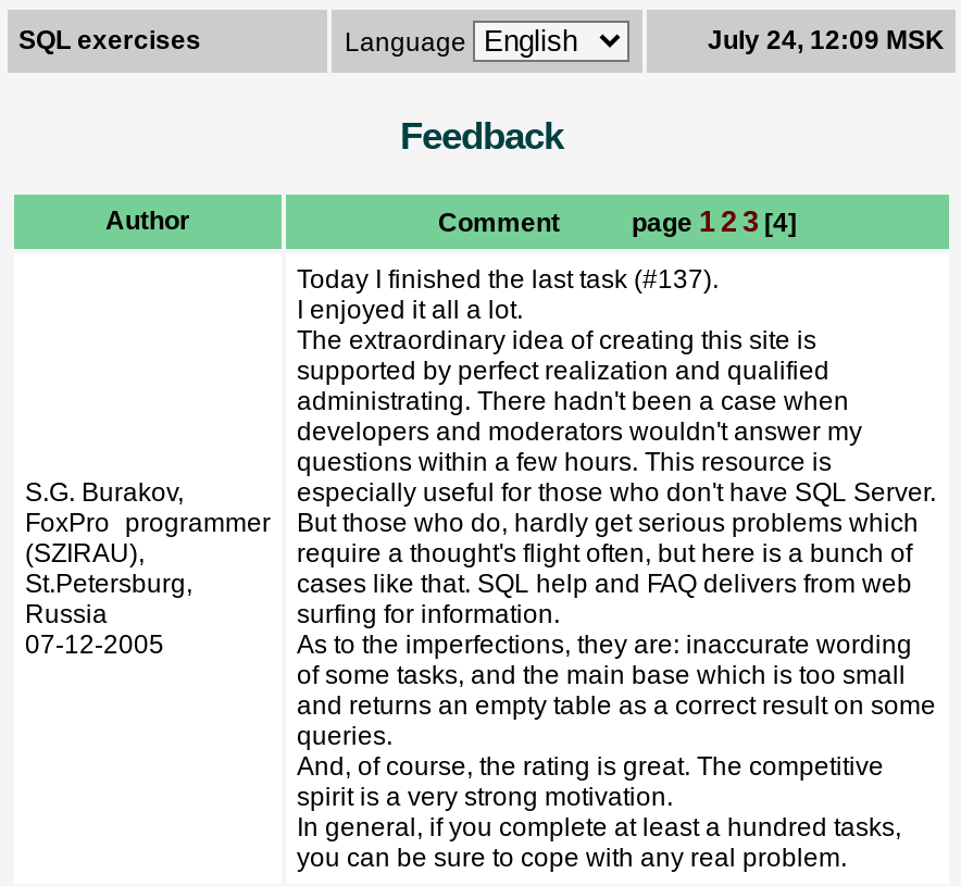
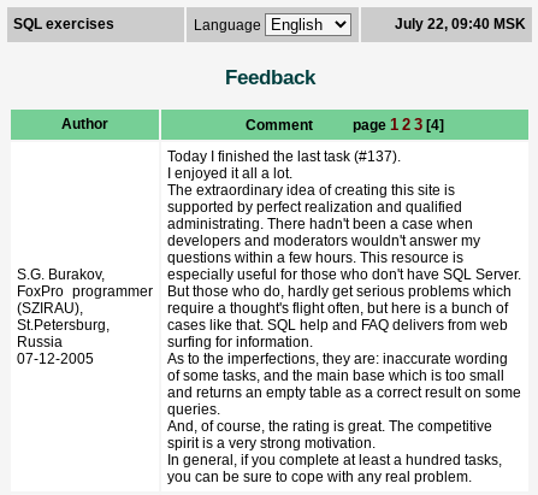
[708,25,945,55] July 24, 12:09 MSK -> [395,16,526,33] July 22, 09:40 MSK

